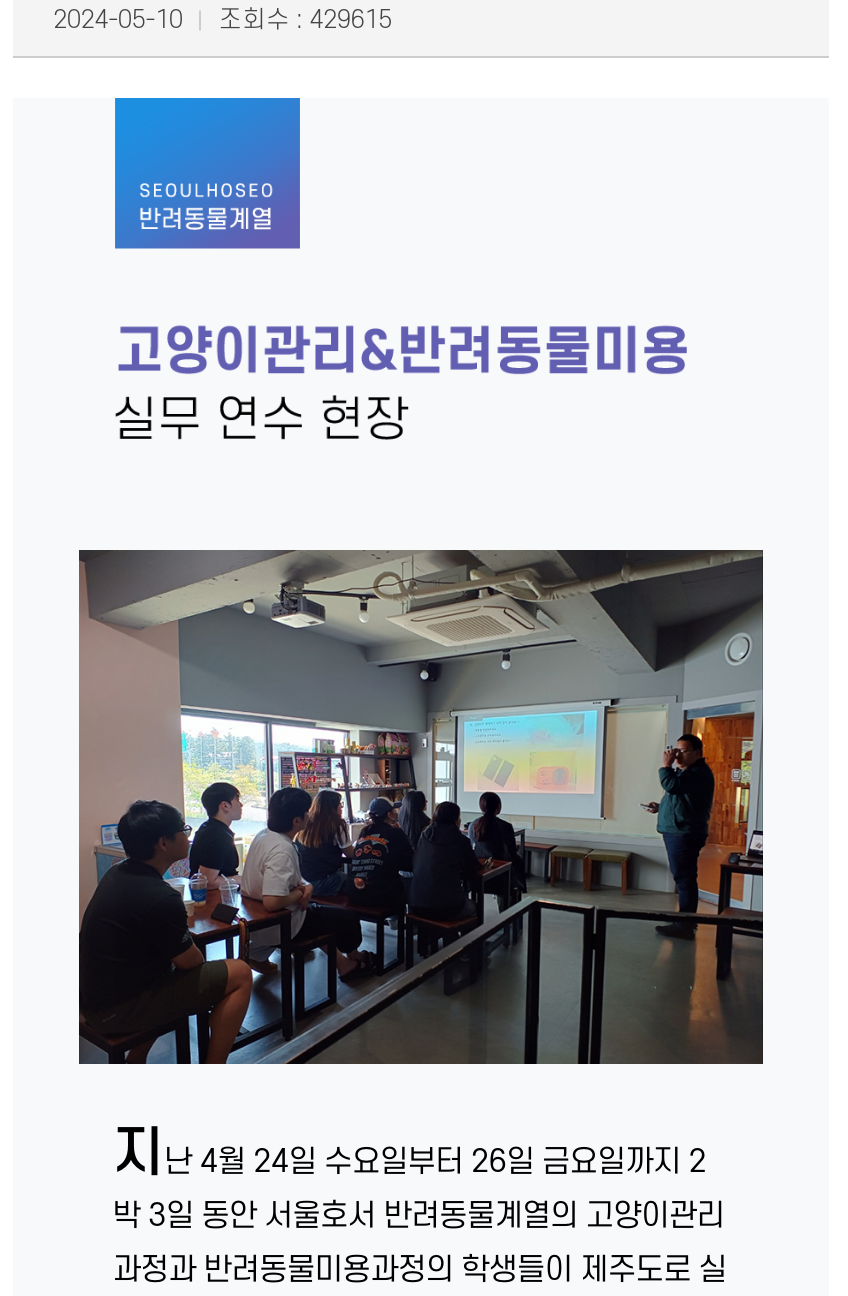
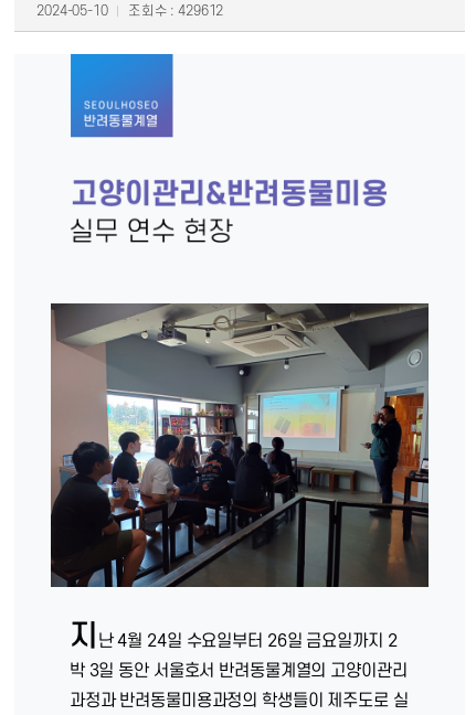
[53,6,392,34] 2024-05-10 조회수 : 429615 -> [36,3,224,19] 2024-05-10 조회수 : 429612

